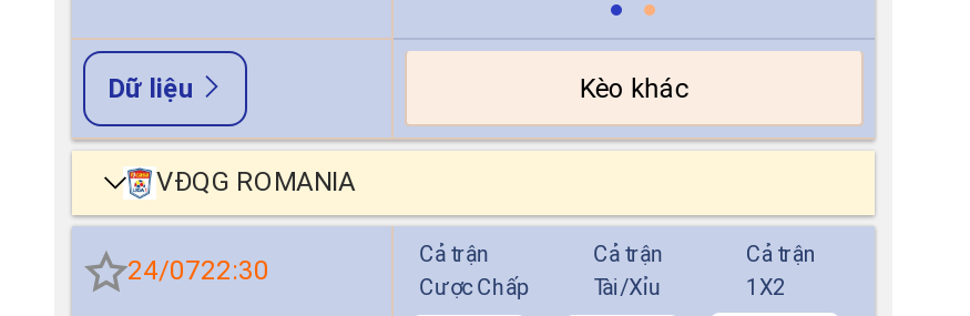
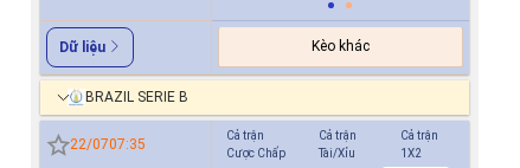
[156,167,356,198] VĐQG ROMANIA -> [85,88,188,105] BRAZIL SERIE B
[127,256,269,287] 24/0722:30 -> [70,136,146,152] 22/0707:35

